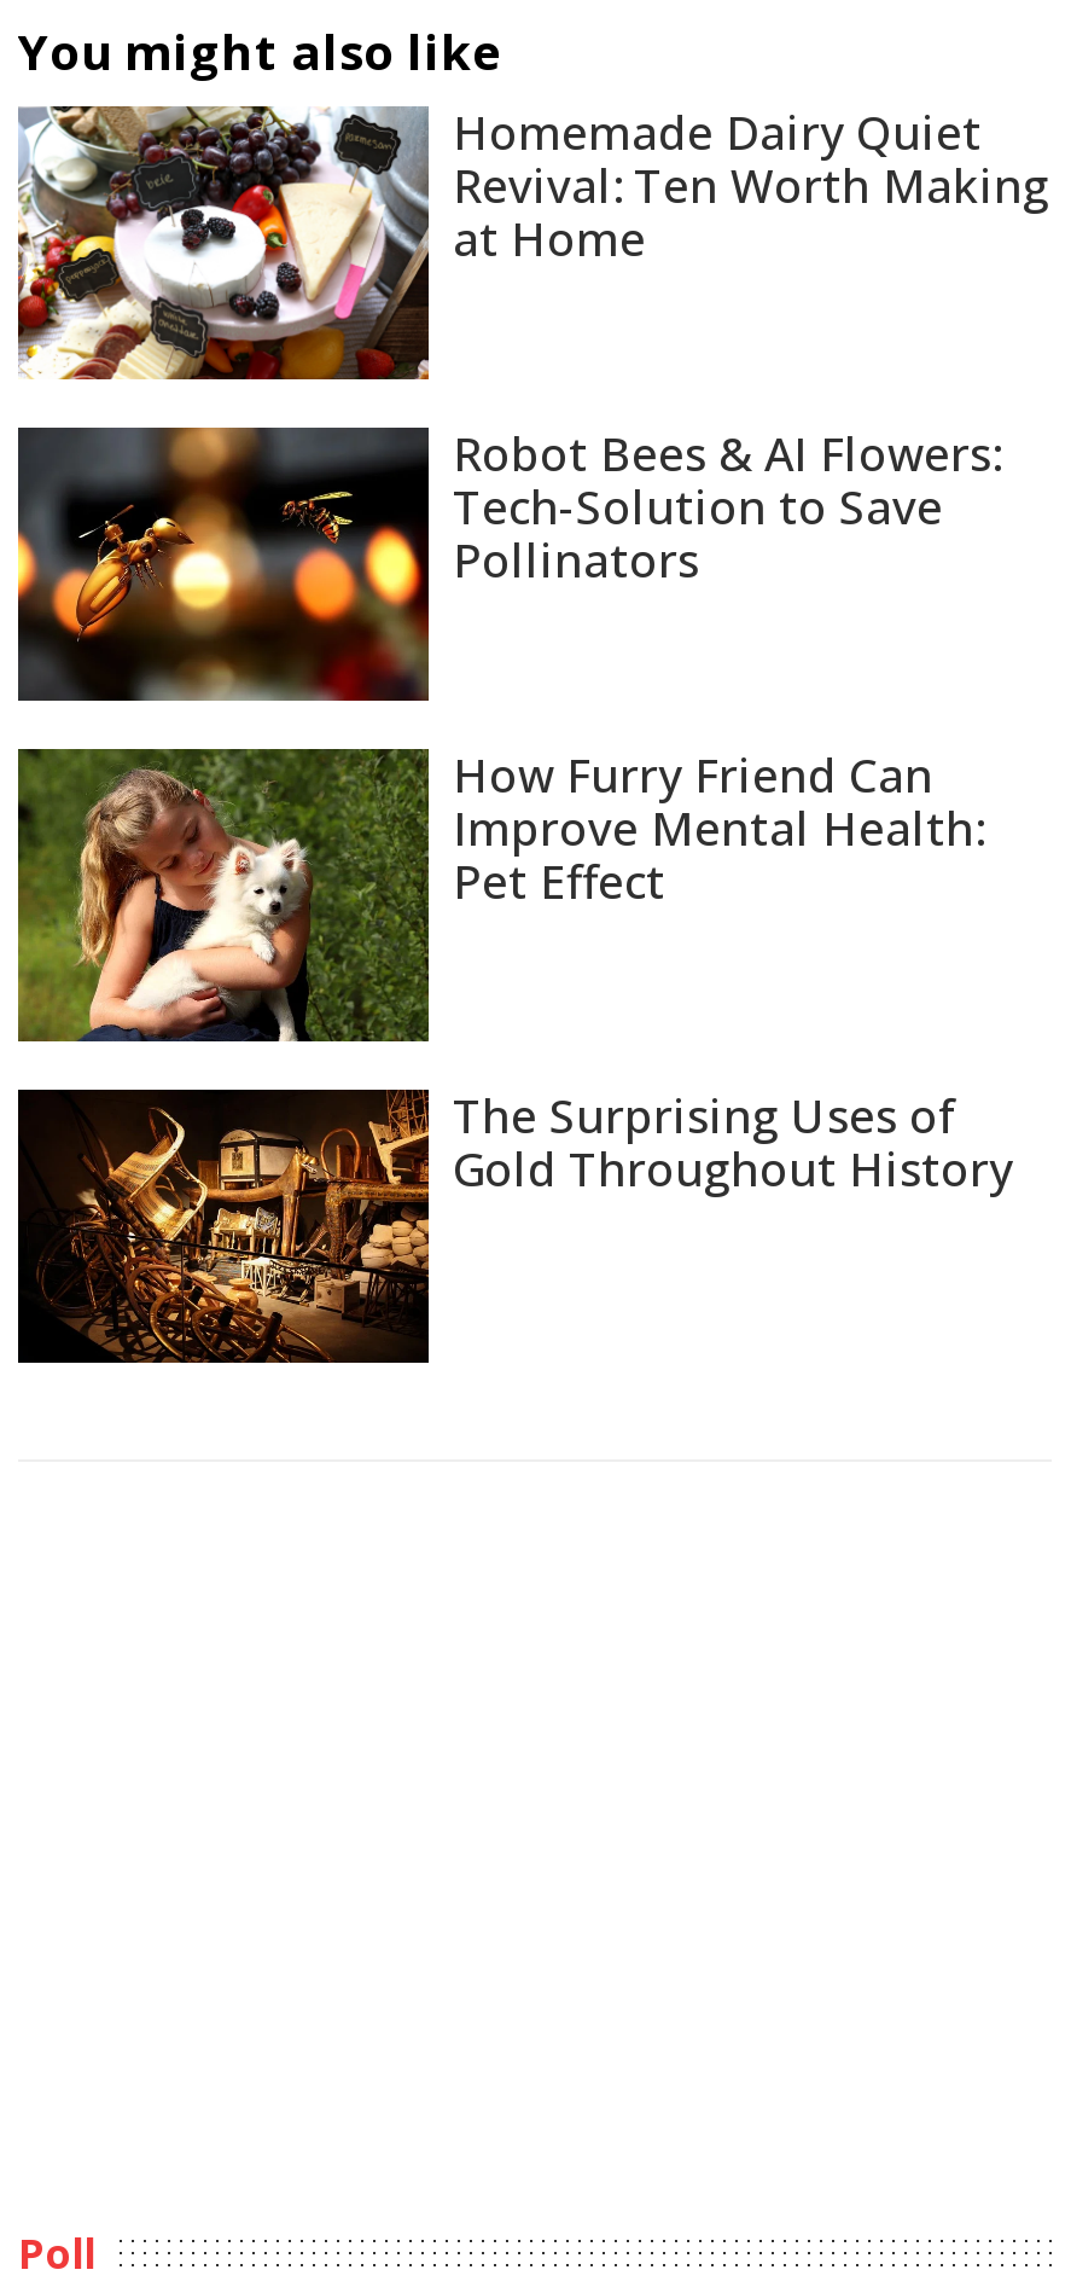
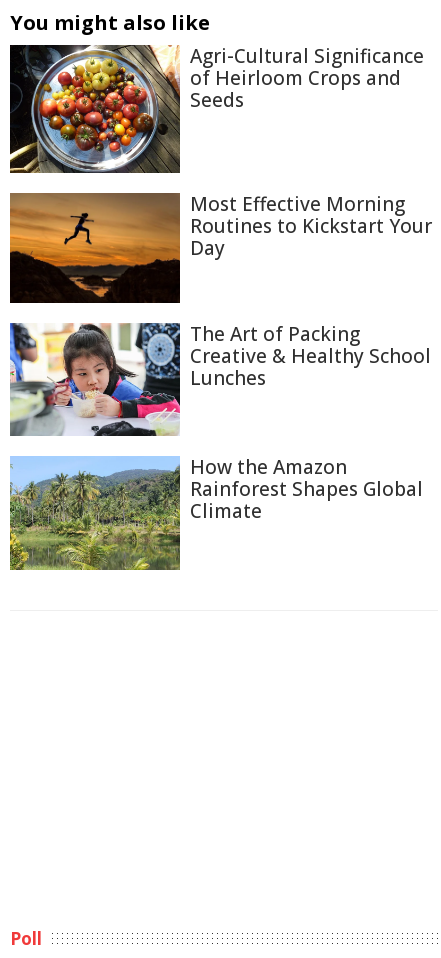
[16,101,1049,404] [image] | Homemade Dairy Quiet | Revival: Ten Worth Making | at Home -> [9,43,424,174] [image] | Agri-Cultural Significance | of Heirloom Crops and | Seeds
[16,424,1001,718] [image] | Robot Bees & AI Flowers: | Tech-Solution to Save | Pollinators -> [9,183,432,304] [image] | Most Effective Morning | Routines to Kickstart Your | Day
[16,745,984,1044] [image] | How Furry Friend Can | Improve Mental Health: | Pet Effect -> [9,316,431,437] [image] | The Art of Packing | Creative & Healthy School | Lunches
[16,1084,1013,1365] [image] | The Surprising Uses of | Gold Throughout History -> [9,454,423,571] [image] | How the Amazon | Rainforest Shapes Global | Climate

